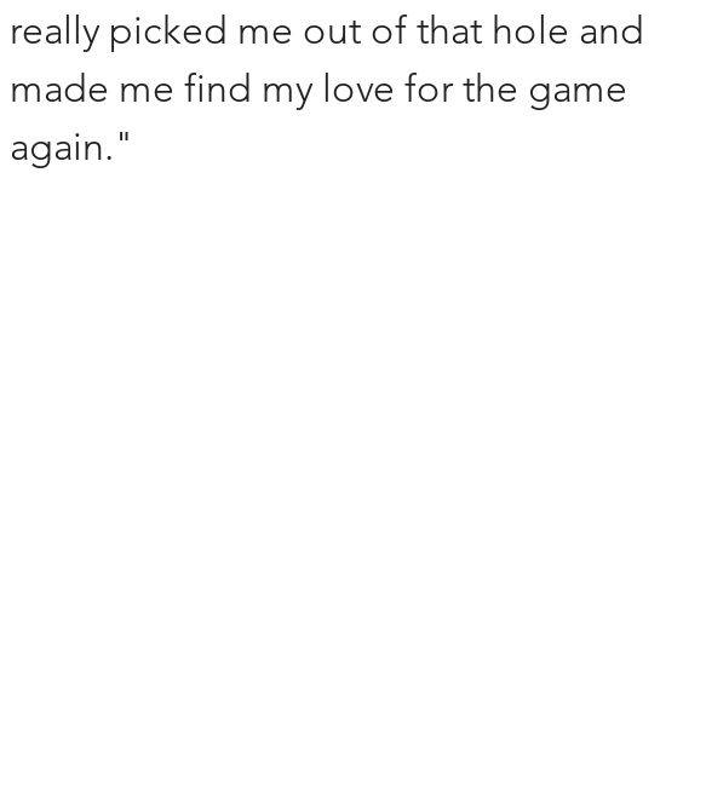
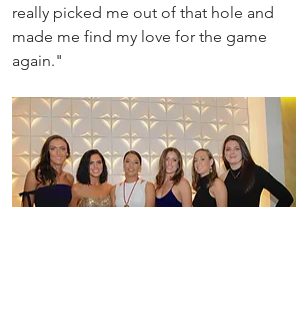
none -> [11,96,297,208] [image]

